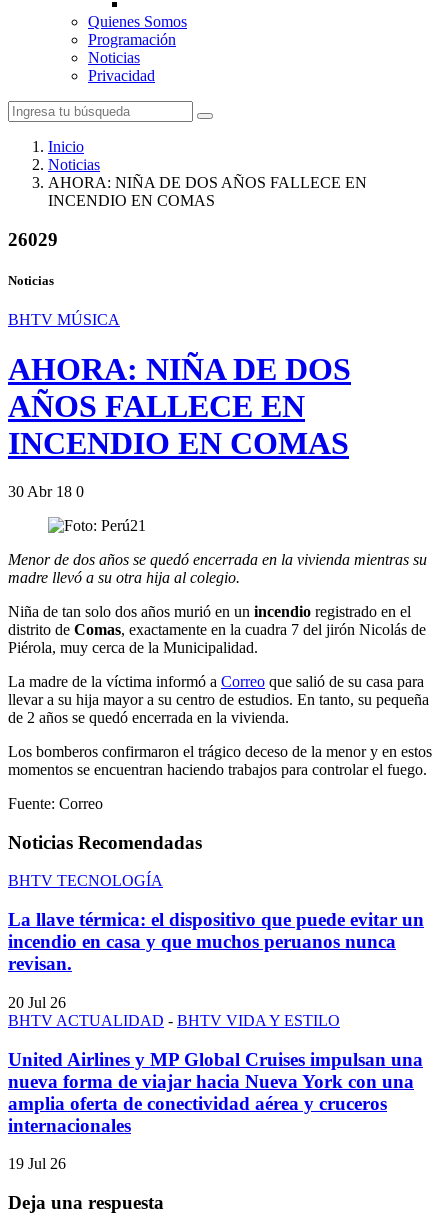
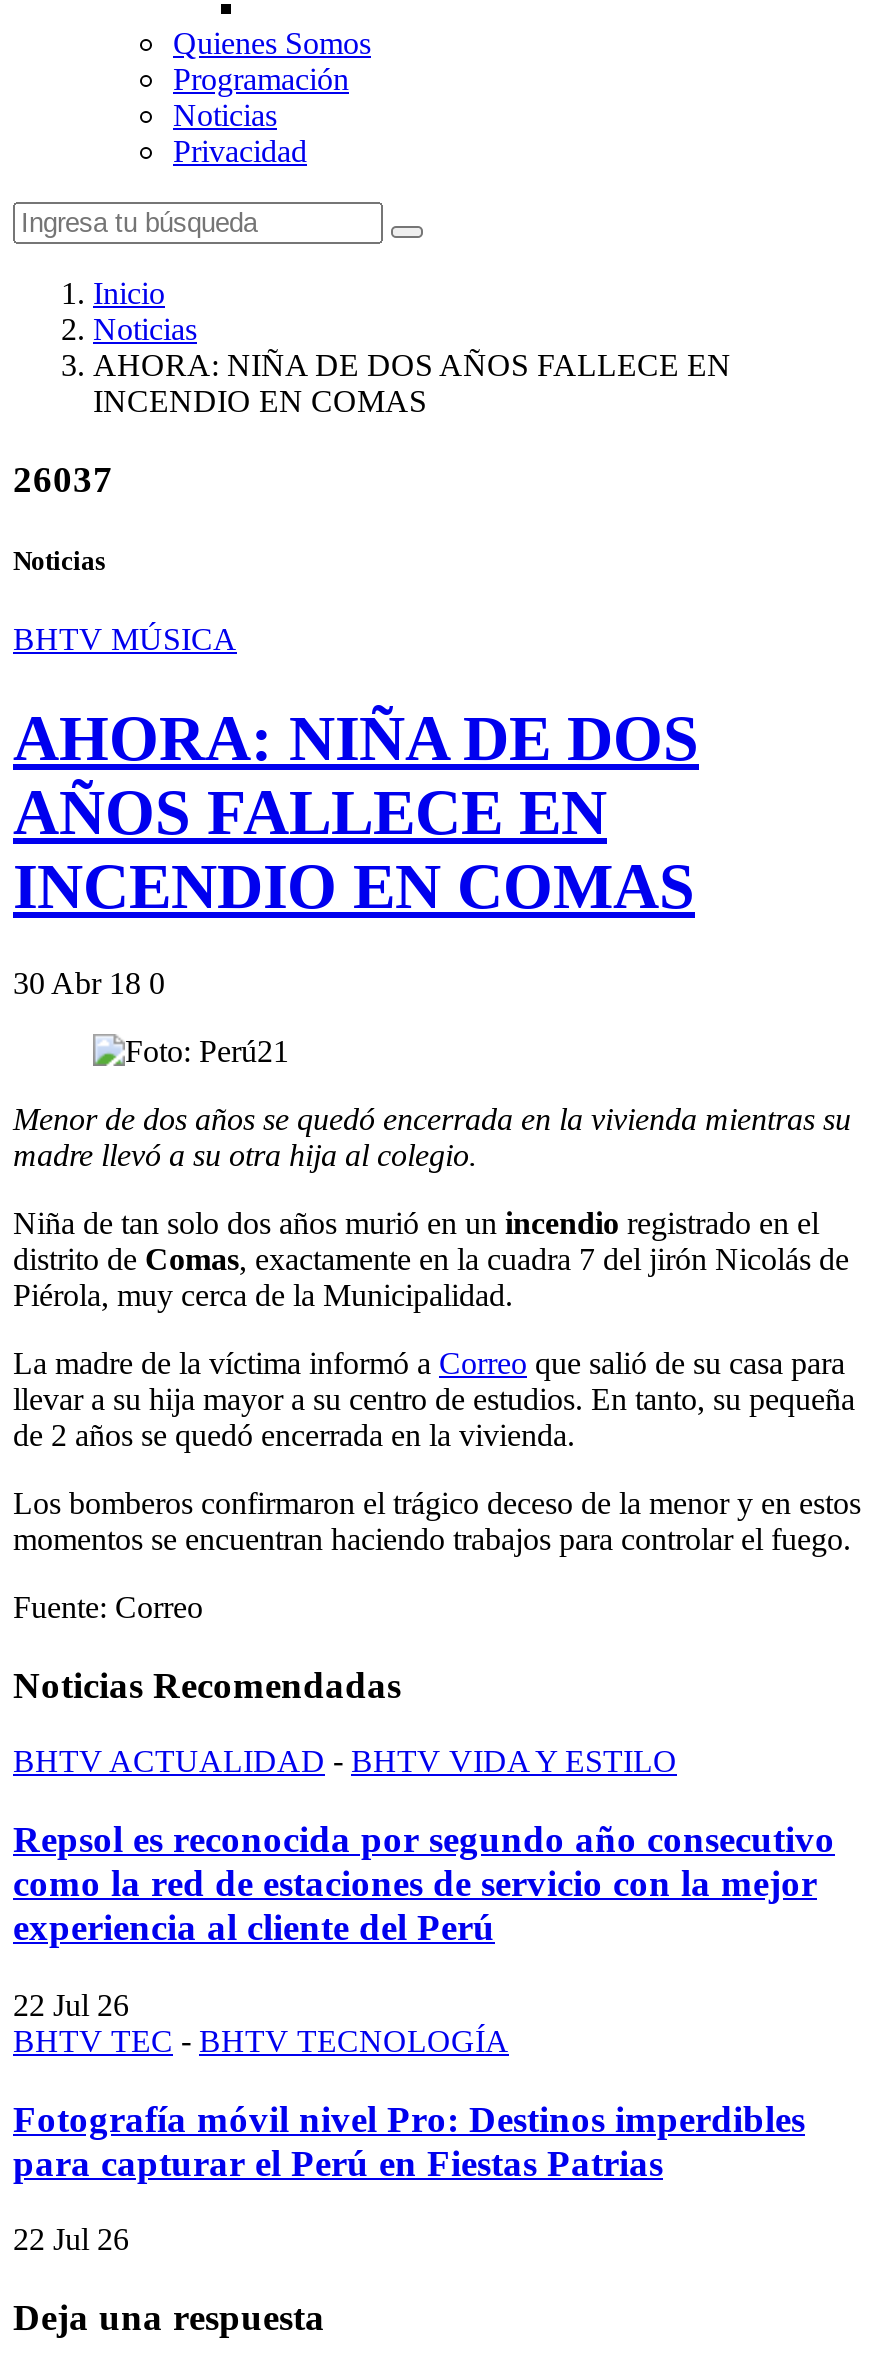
[8,229,58,250] 26029 -> [13,457,113,499] 26037
[8,872,424,1011] BHTV TECNOLOGÍA | La llave térmica: el dispositivo que puede evitar un | incendio en casa y que muchos peruanos nunca | revisan. | 20 Jul 26 -> none
moved [8,1012,340,1029] -> [13,1745,677,1779]: BHTV ACTUALIDAD - BHTV VIDA Y ESTILO
[8,1048,423,1172] United Airlines y MP Global Cruises impulsan una | nueva forma de viajar hacia Nueva York con una | amplia oferta de conectividad aérea y cruceros | internacionales | 19 Jul 26 -> [13,1818,835,2256] Repsol es reconocida por segundo año consecutivo | como la red de estaciones de servicio con la mejor | experiencia al cliente del Perú | 22 Jul 26 | BHTV TEC - BHTV TECNOLOGÍA | Fotografía móvil nivel Pro: Destinos imperdibles | para capturar el Perú en Fiestas Patrias | 22 Jul 26

